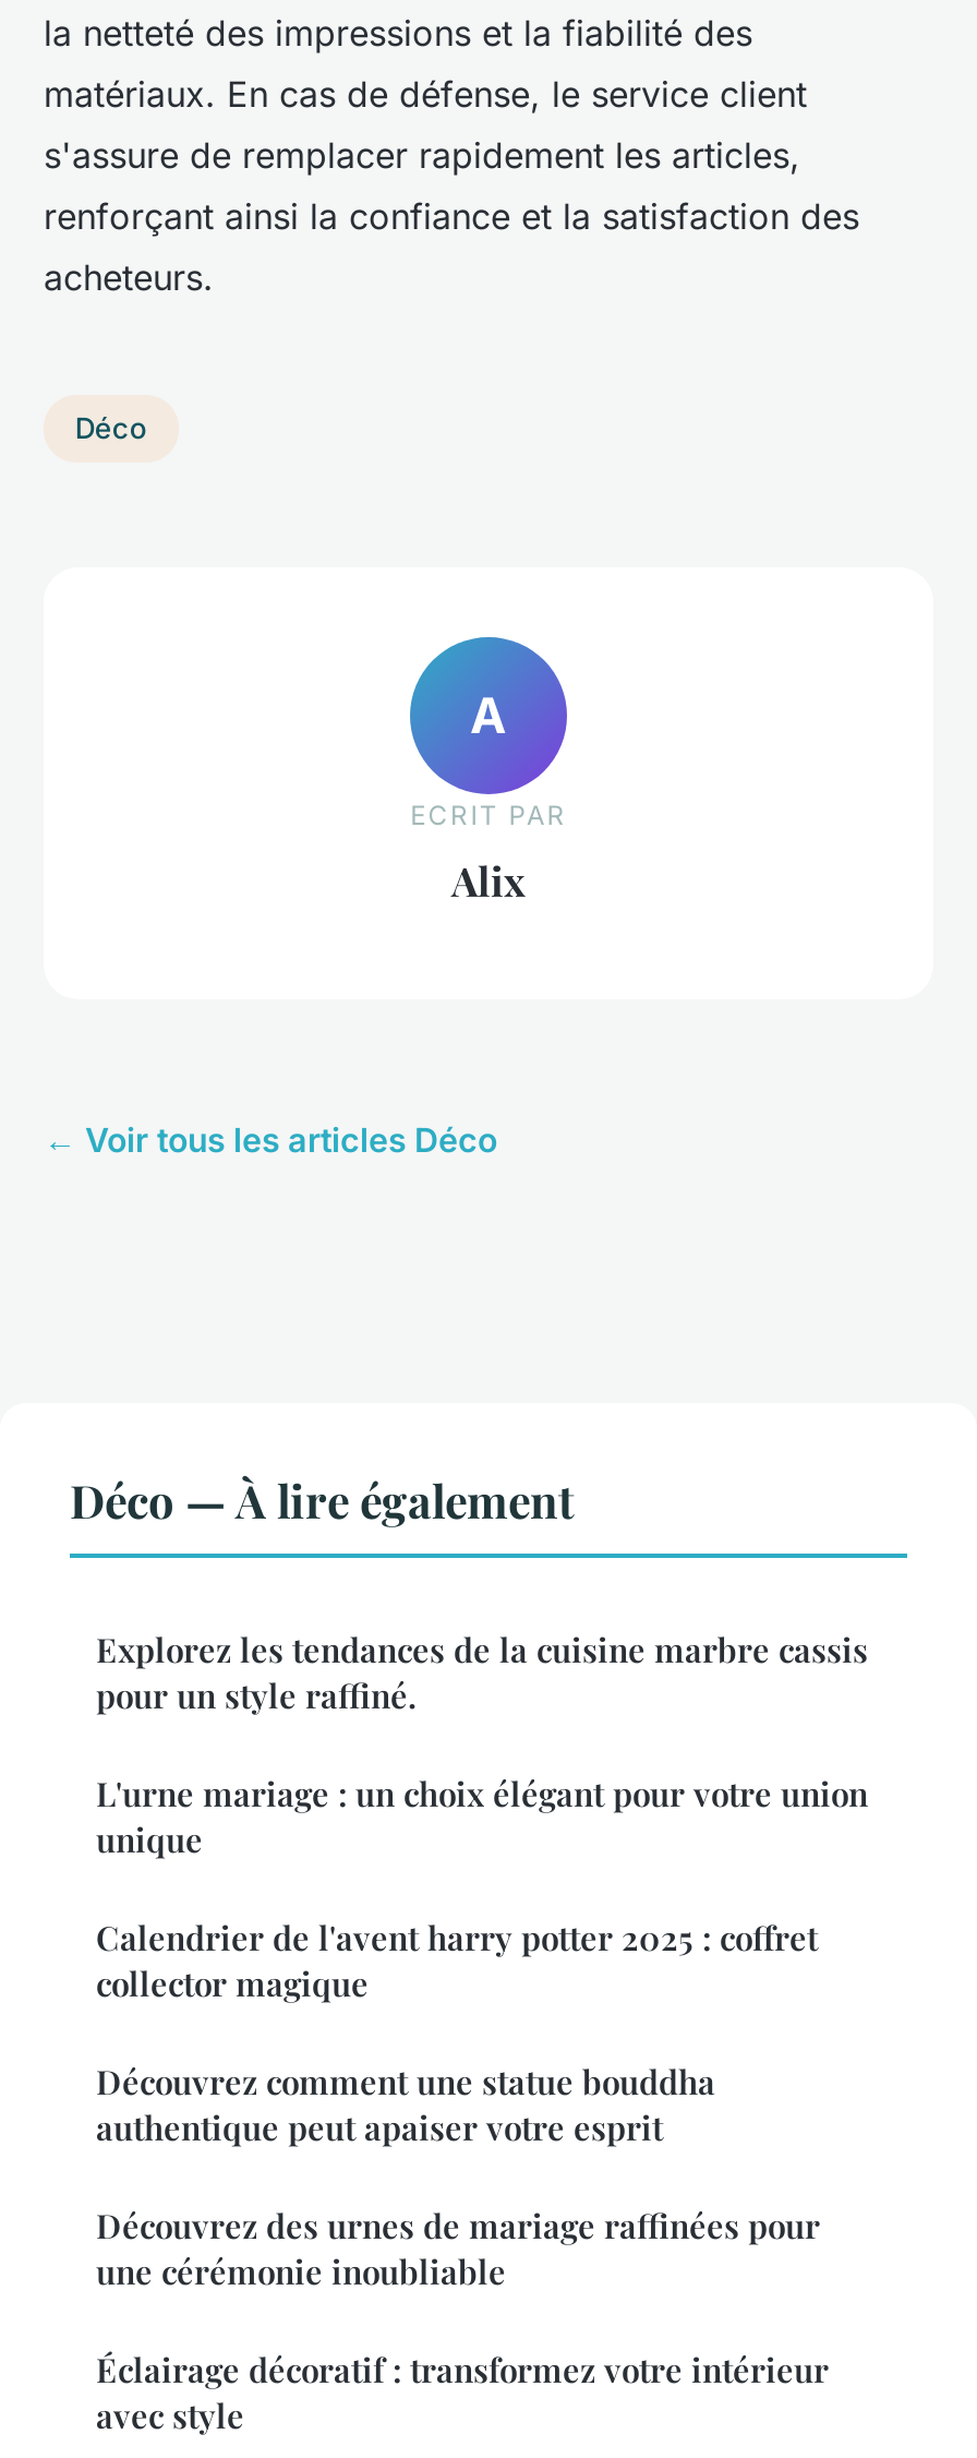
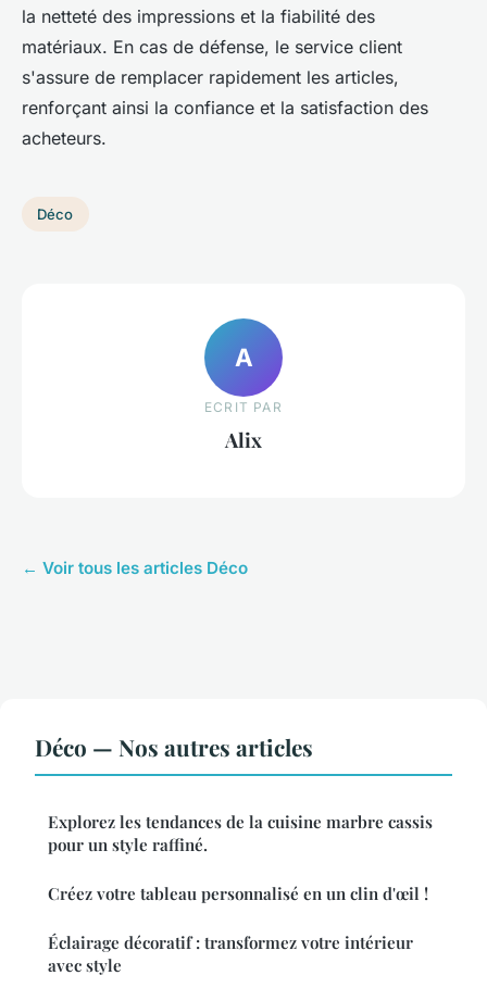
[70,1467,574,1528] Déco — À lire également -> [35,732,313,762] Déco — Nos autres articles
[96,1770,868,2292] L'urne mariage : un choix élégant pour votre union | unique | Calendrier de l'avent harry potter 2025 : coffret | collector magique | Découvrez comment une statue bouddha | authentique peut apaiser votre esprit | Découvrez des urnes de mariage raffinées pour | une cérémonie inoubliable -> [48,883,428,905] Créez votre tableau personnalisé en un clin d'œil !

